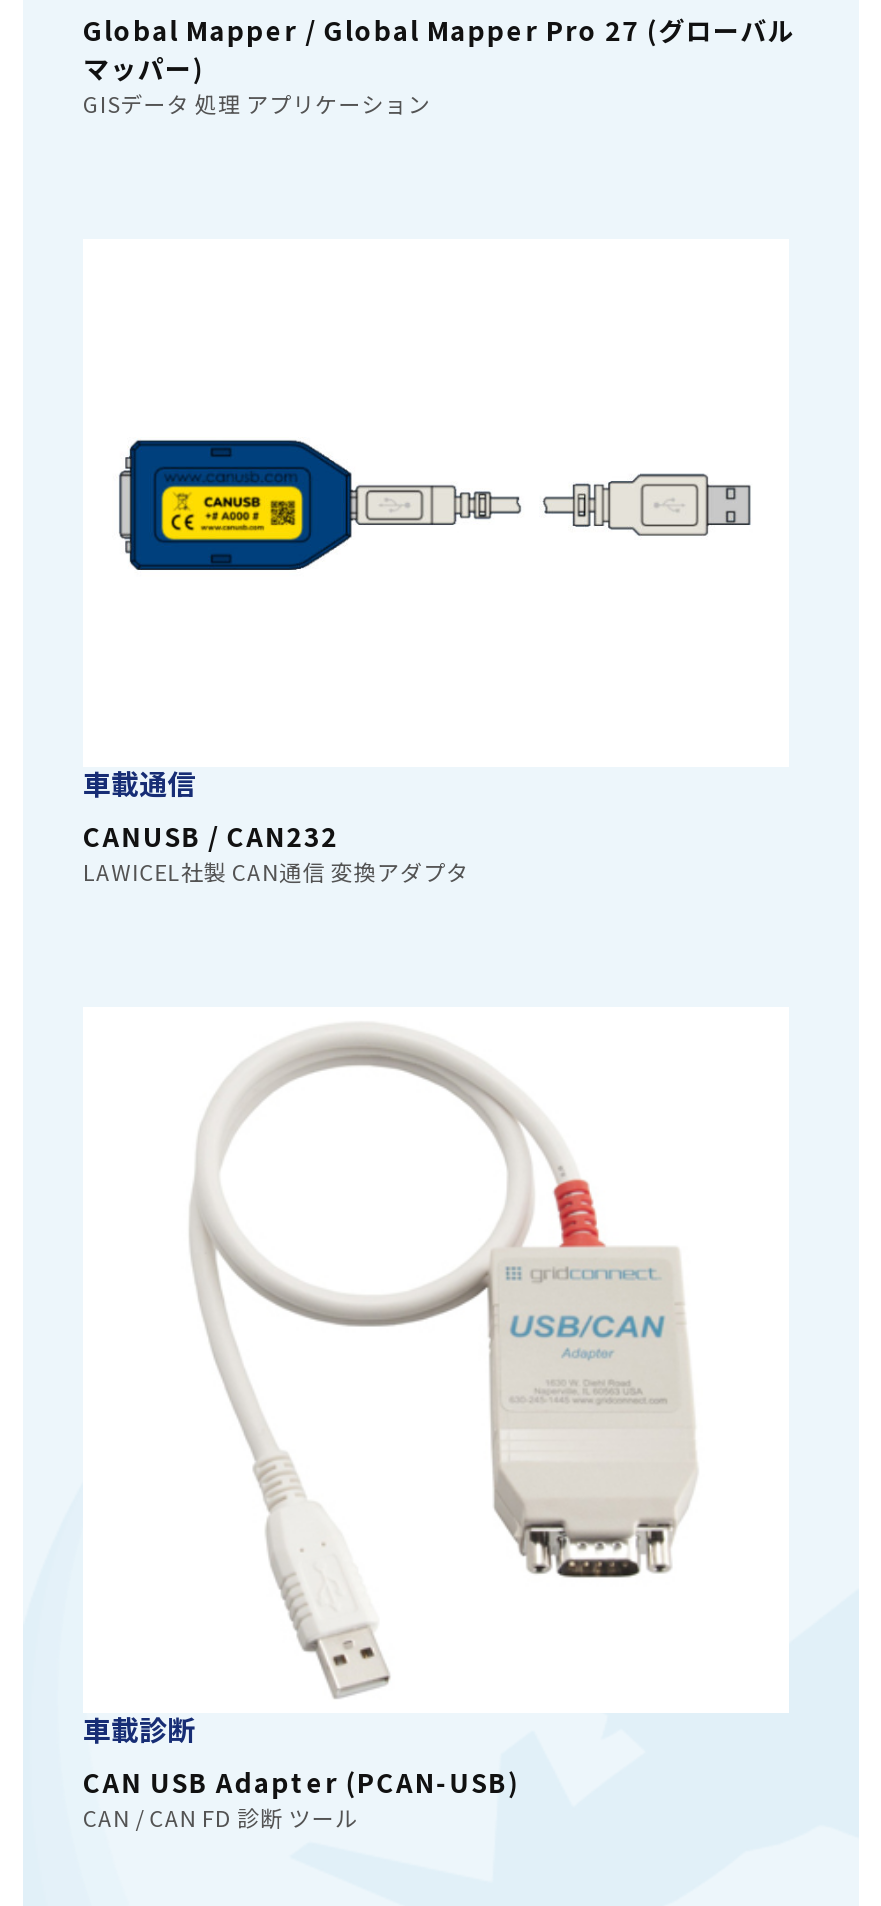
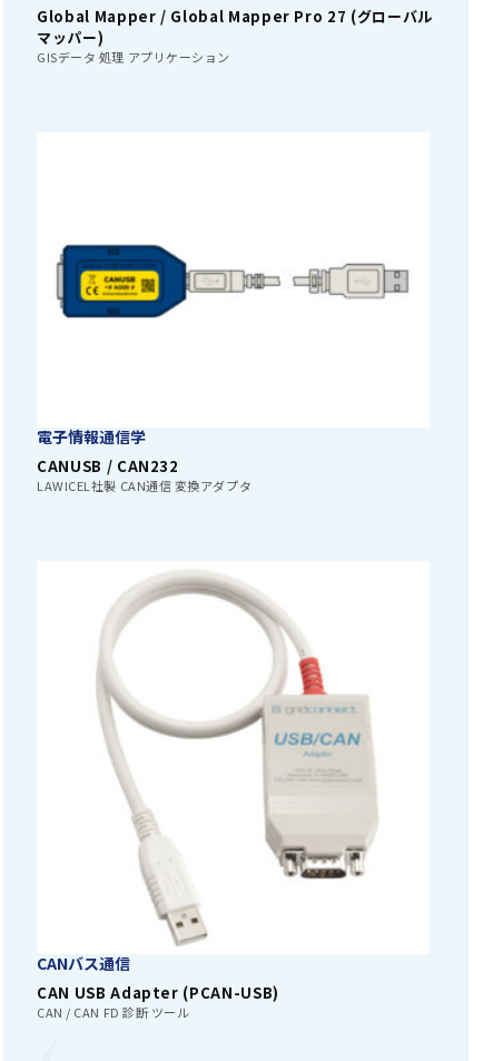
[83,764,195,804] 車載通信 -> [37,425,146,447] 電子情報通信学
[83,1710,195,1750] 車載診断 -> [37,952,130,974] CANバス通信

